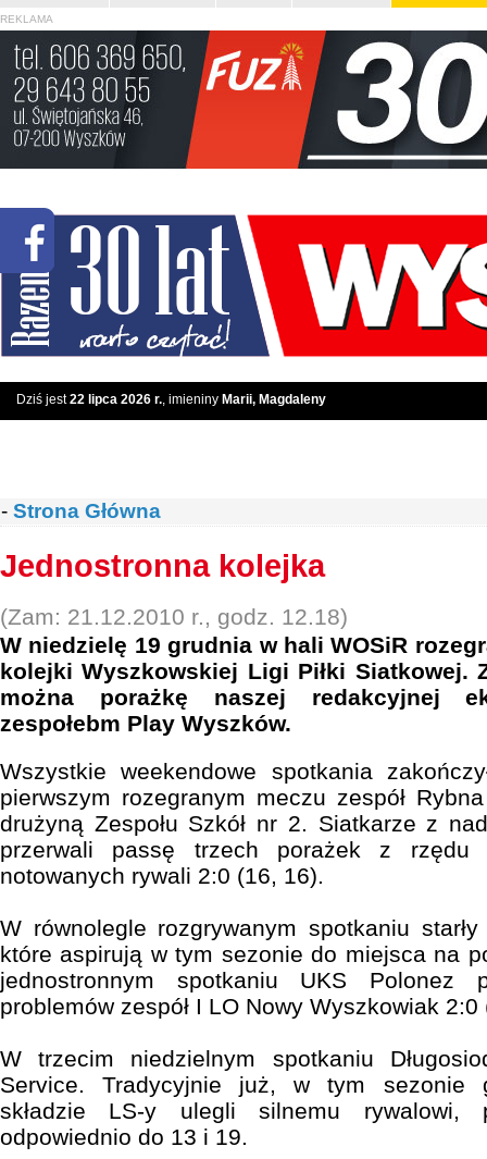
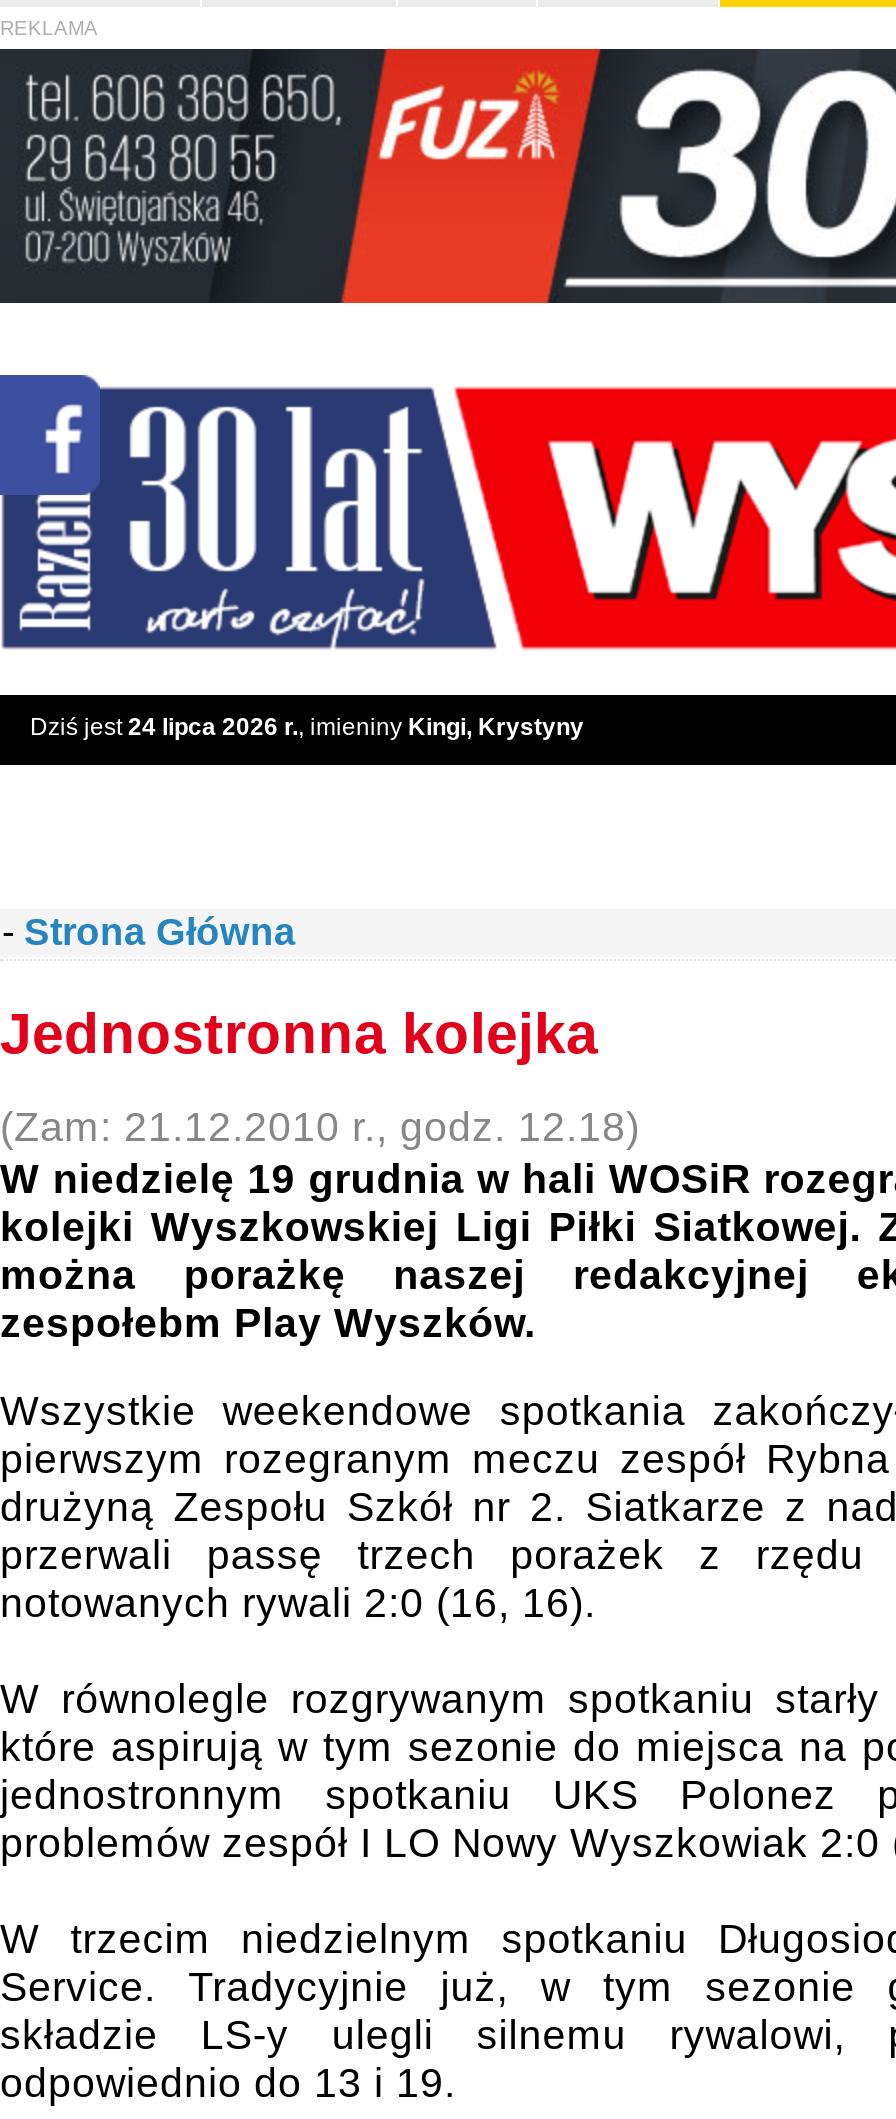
[16,392,326,407] Dziś jest 22 lipca 2026 r., imieniny Marii, Magdaleny -> [30,713,584,741] Dziś jest 24 lipca 2026 r., imieniny Kingi, Krystyny

